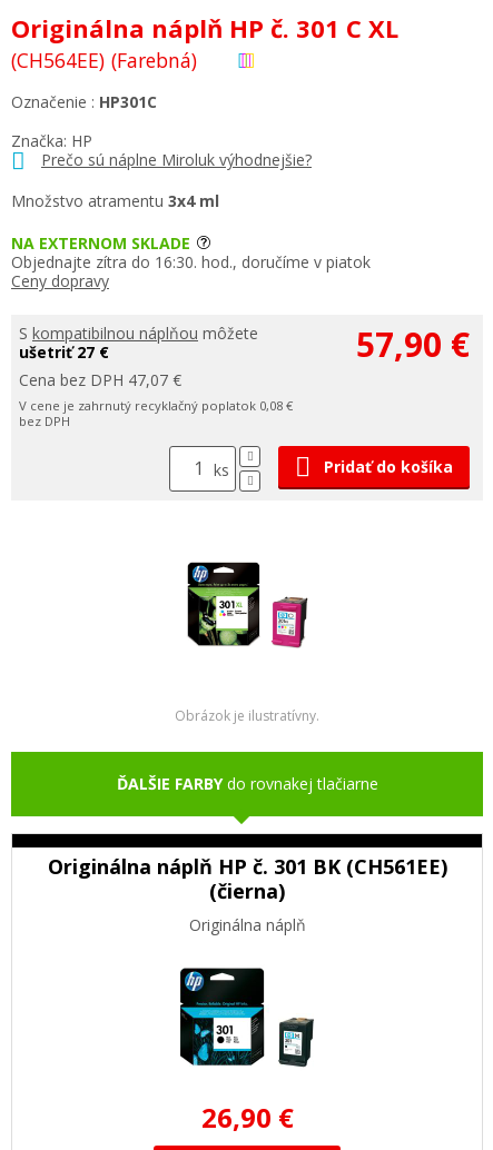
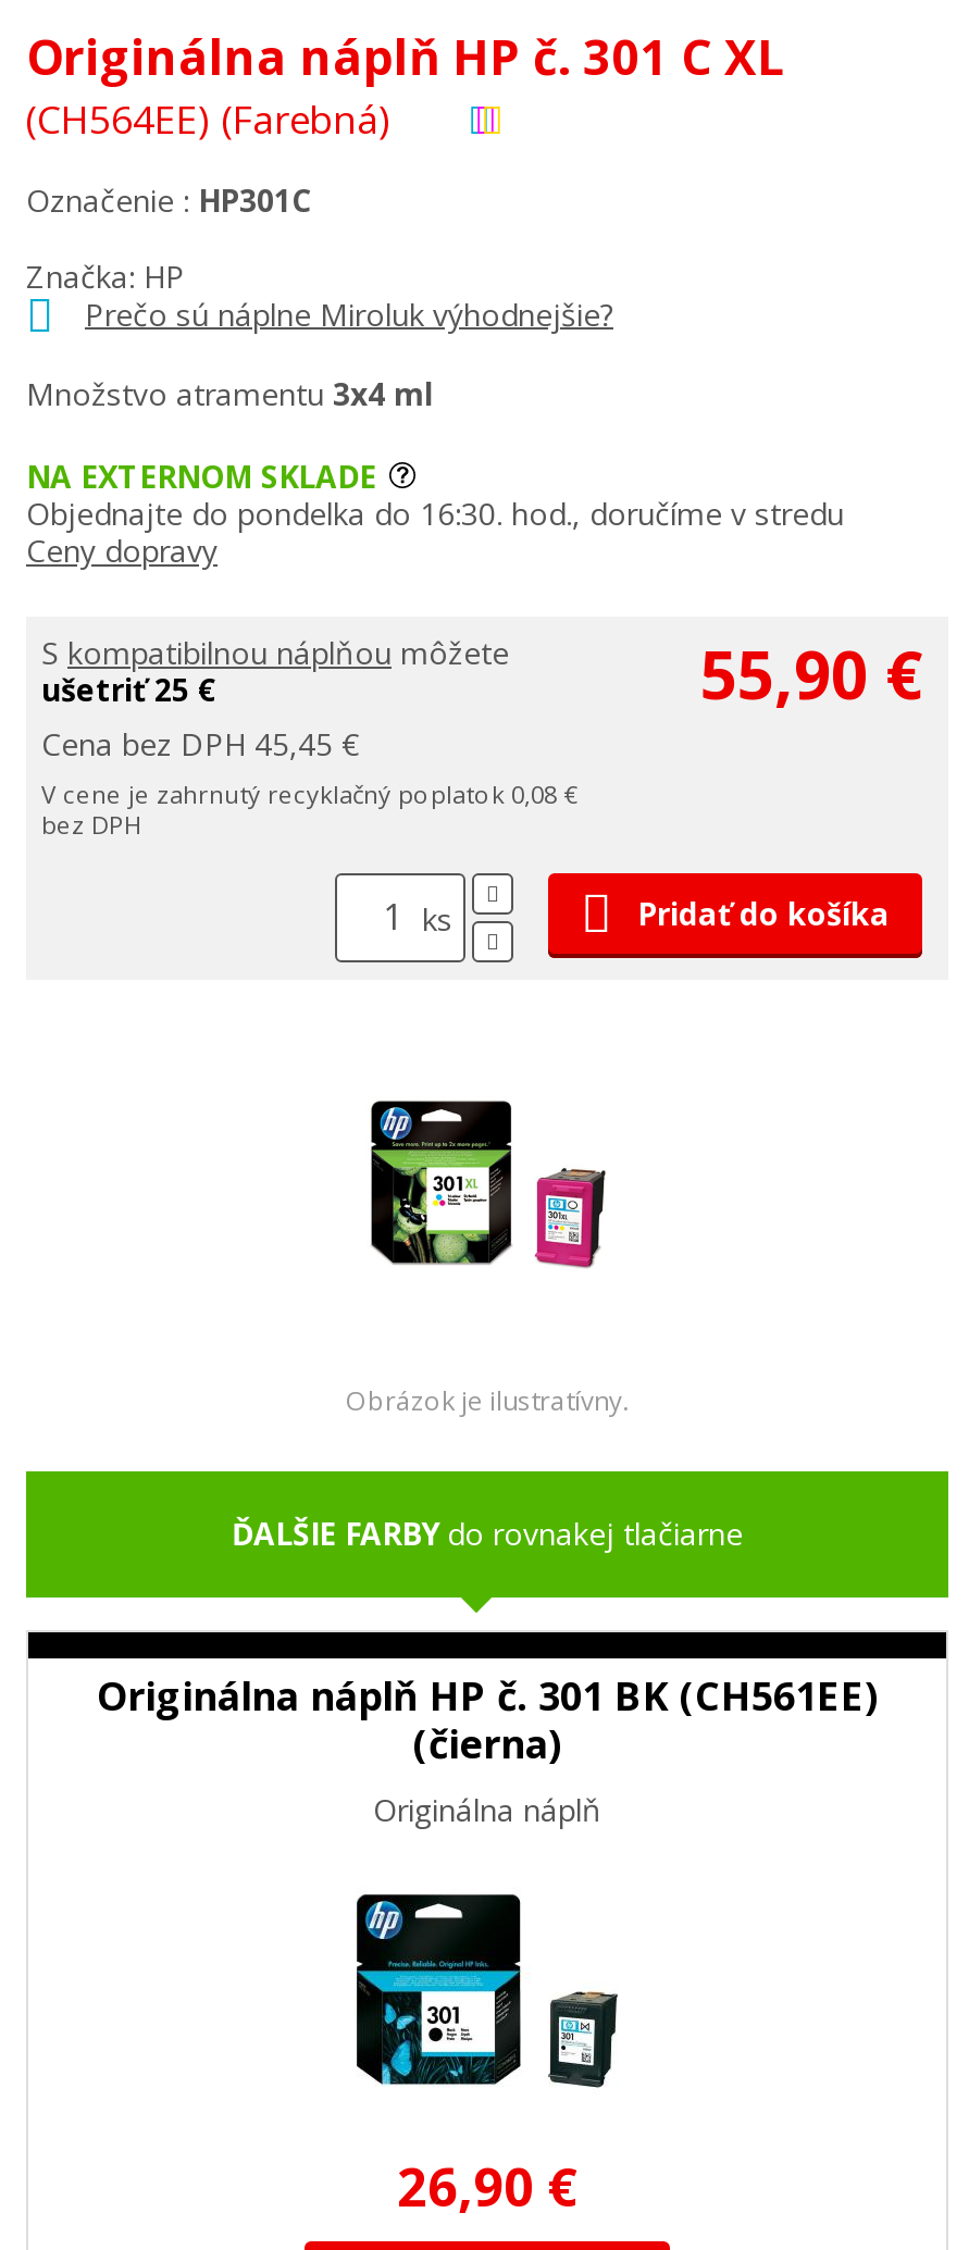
[11,251,371,272] Objednajte zítra do 16:30. hod., doručíme v piatok -> [26,492,844,533] Objednajte do pondelka do 16:30. hod., doručíme v stredu
[356,321,470,366] 57,90 € -> [700,629,922,718] 55,90 €
[19,341,109,362] ušetriť 27 € -> [41,668,218,709] ušetriť 25 €
[19,369,181,390] Cena bez DPH 47,07 € -> [41,722,359,763] Cena bez DPH 45,45 €

